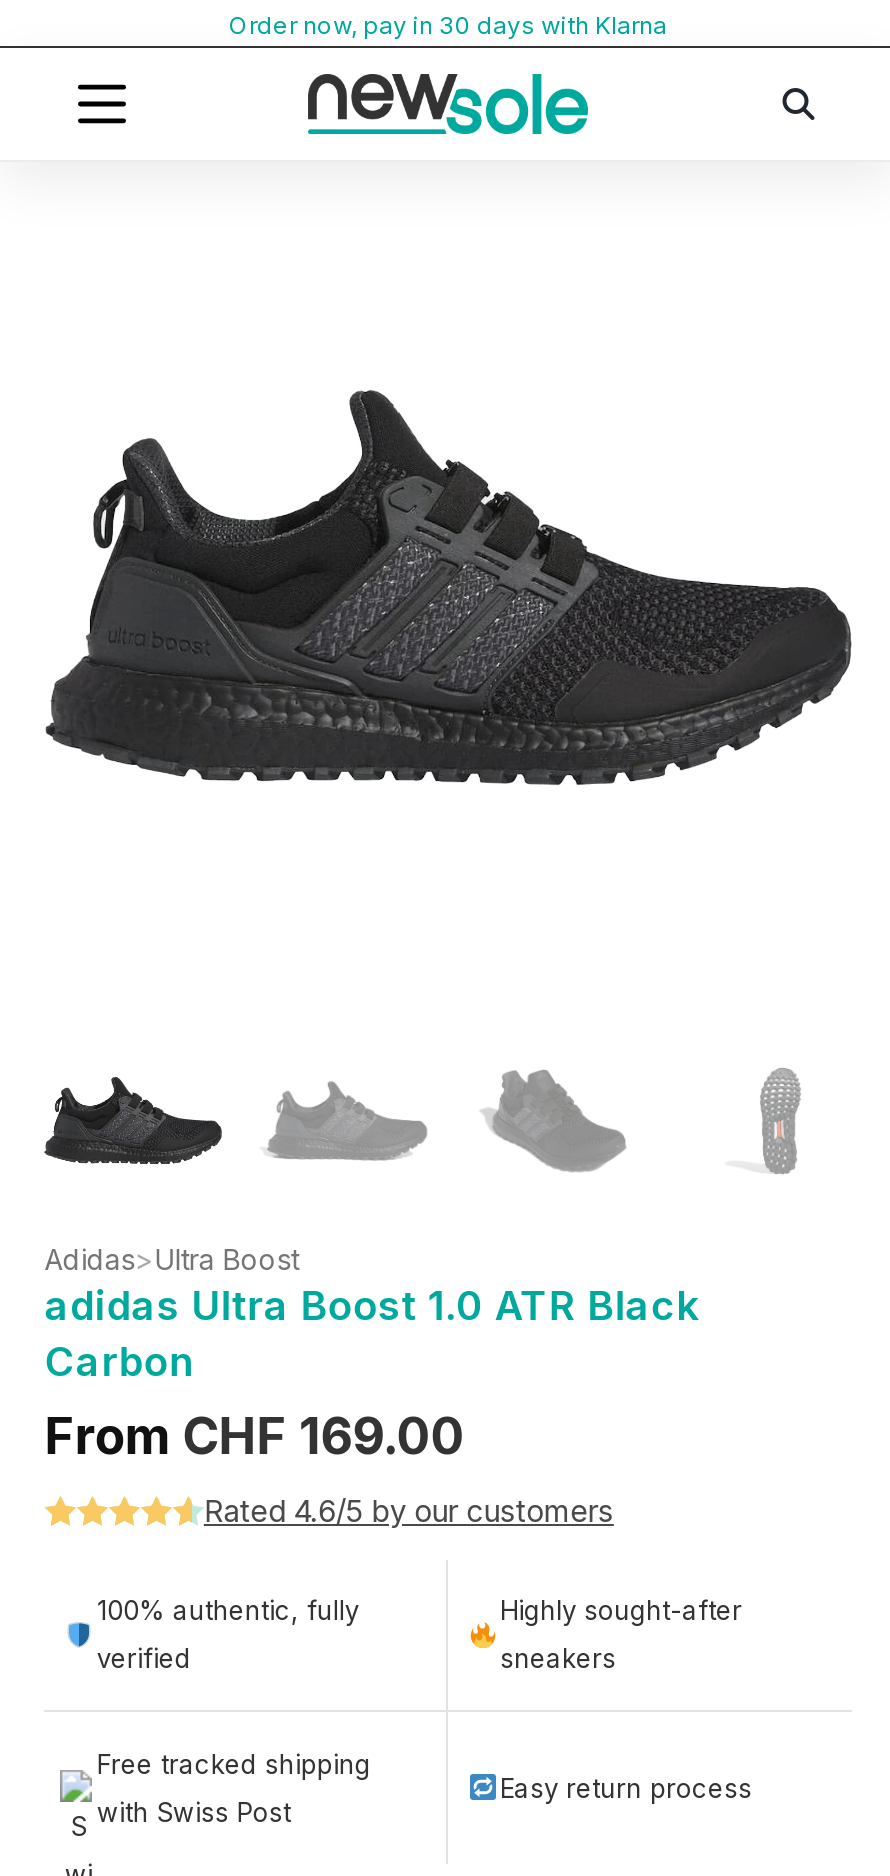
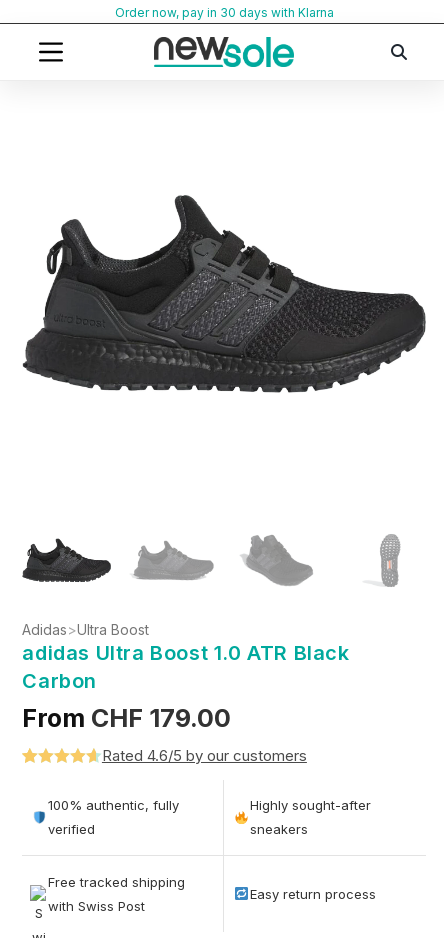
[45,1406,465,1466] From CHF 169.00 -> [22,703,231,733] From CHF 179.00

